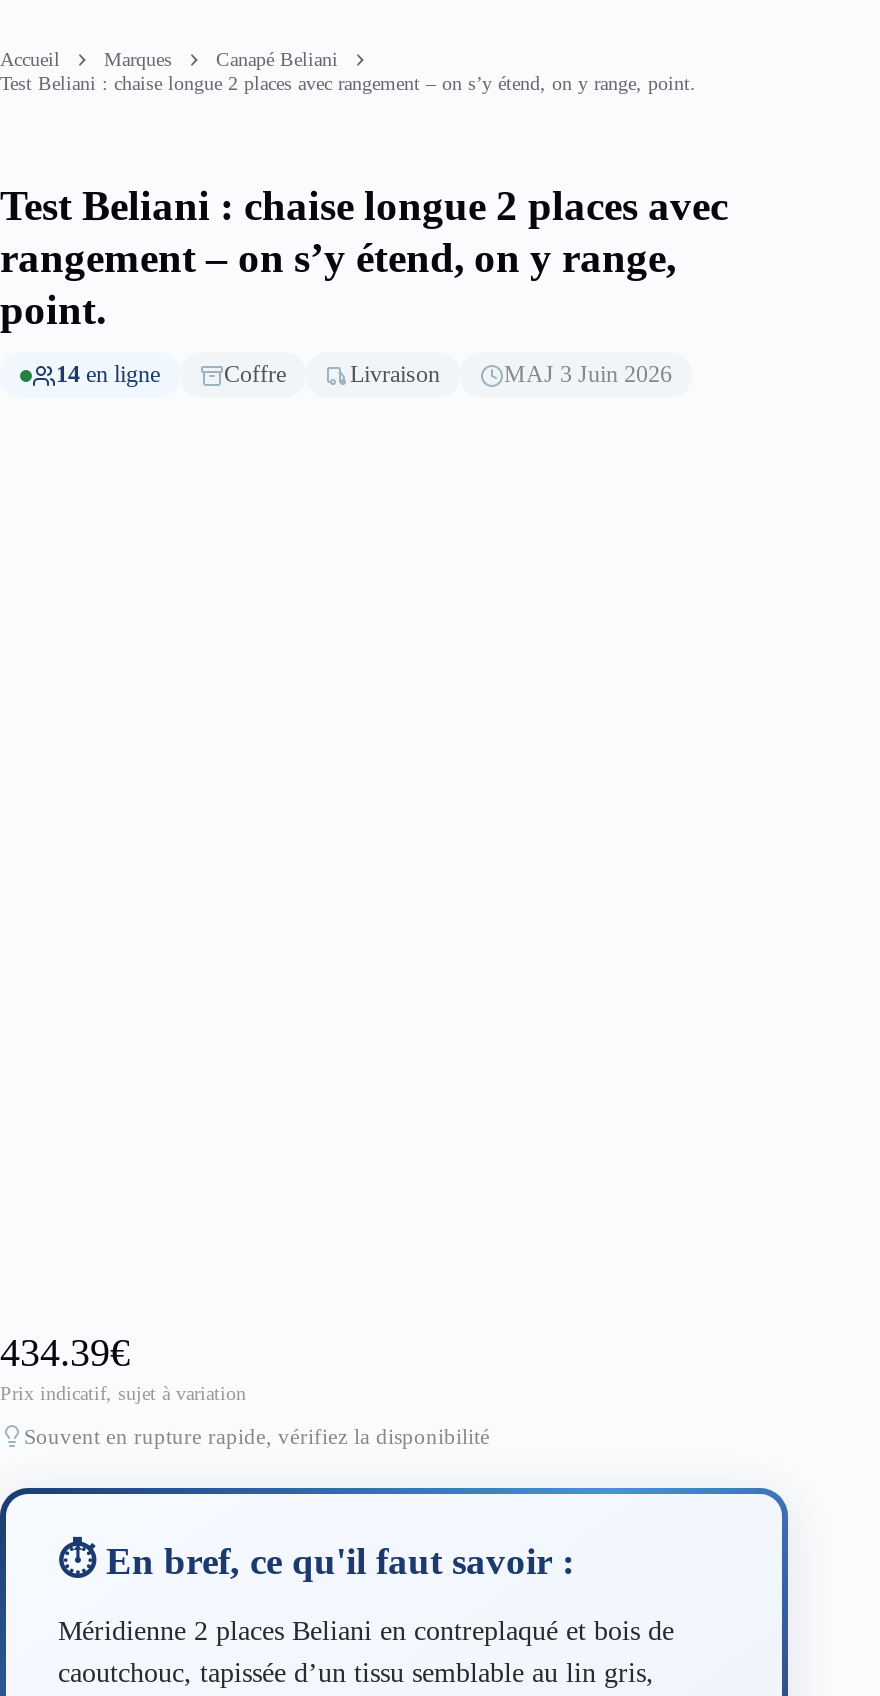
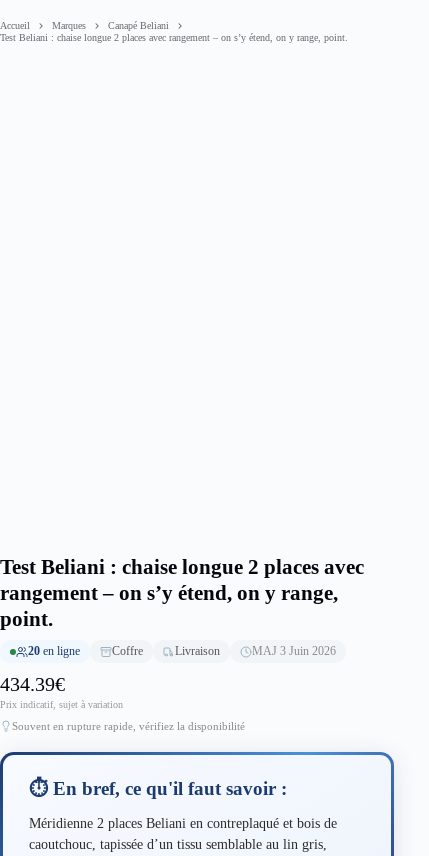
moved [0,183,728,389] -> [0,555,364,658]: Test Beliani : chaise longue 2 places avec | rangement – on s’y étend, on y range, | point. | Coffre | Livraison | MAJ 3 Juin 2026
[56,361,160,389] 14 en ligne -> [28,644,80,658] 20 en ligne

